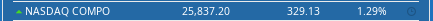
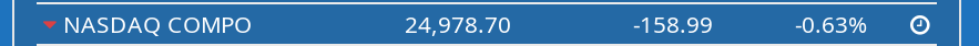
[182,4,230,18] 25,837.20 -> [405,9,511,40] 24,978.70
[287,4,320,18] 329.13 -> [633,9,713,40] -158.99
[357,4,387,18] 1.29% -> [795,9,868,40] -0.63%

